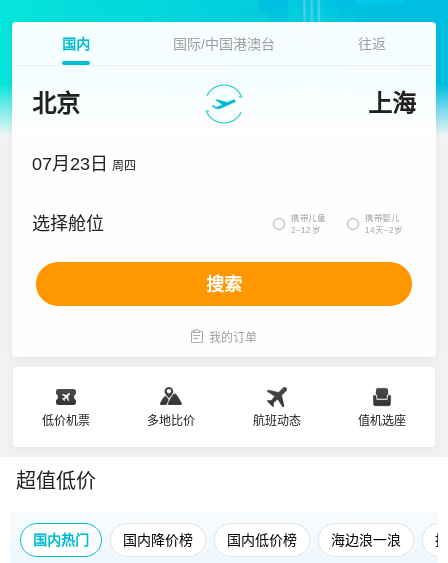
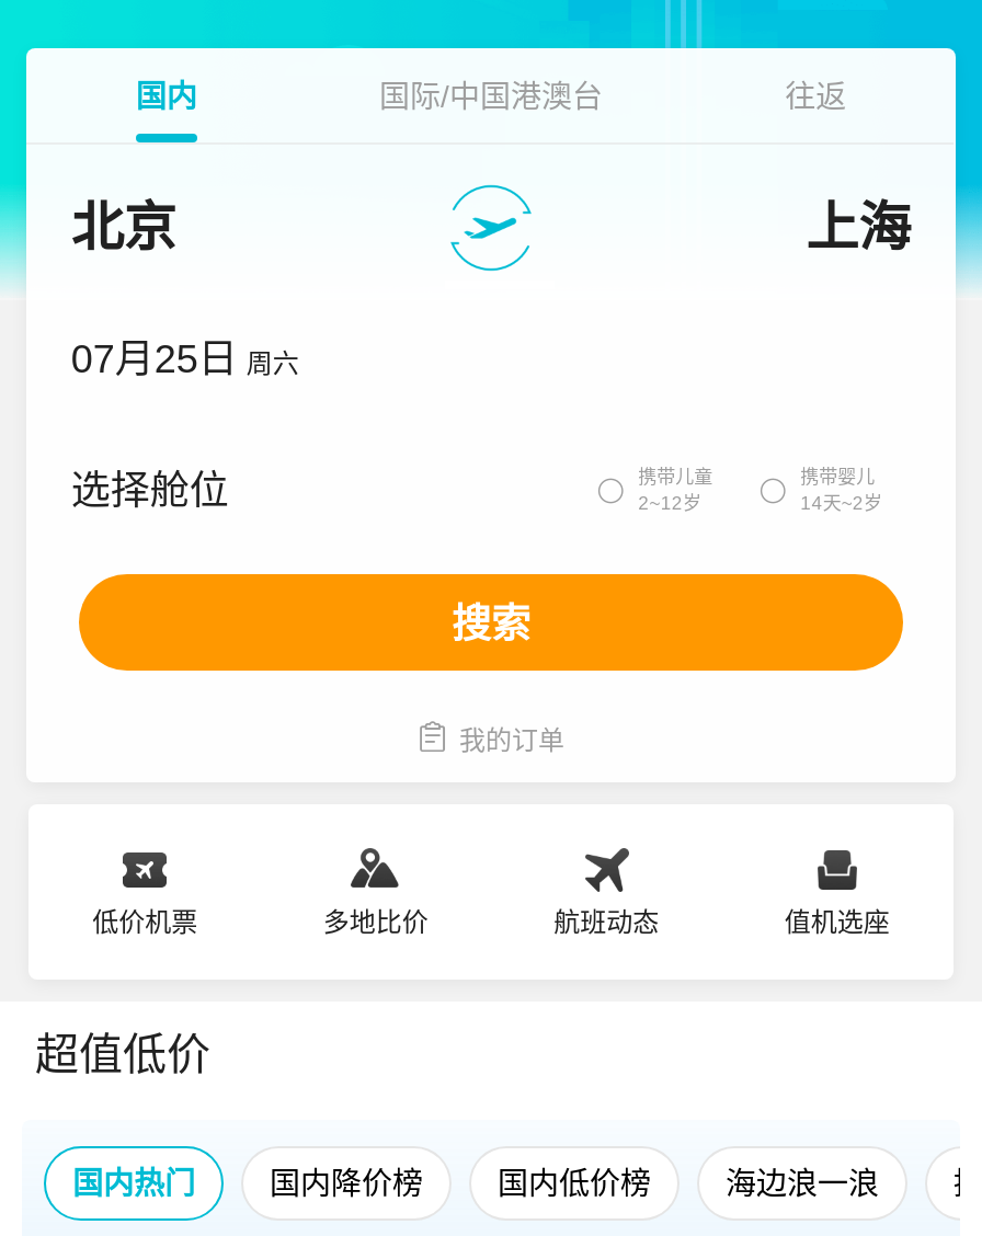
[32,154,136,174] 07月23日 周四 -> [71,337,299,381] 07月25日 周六

